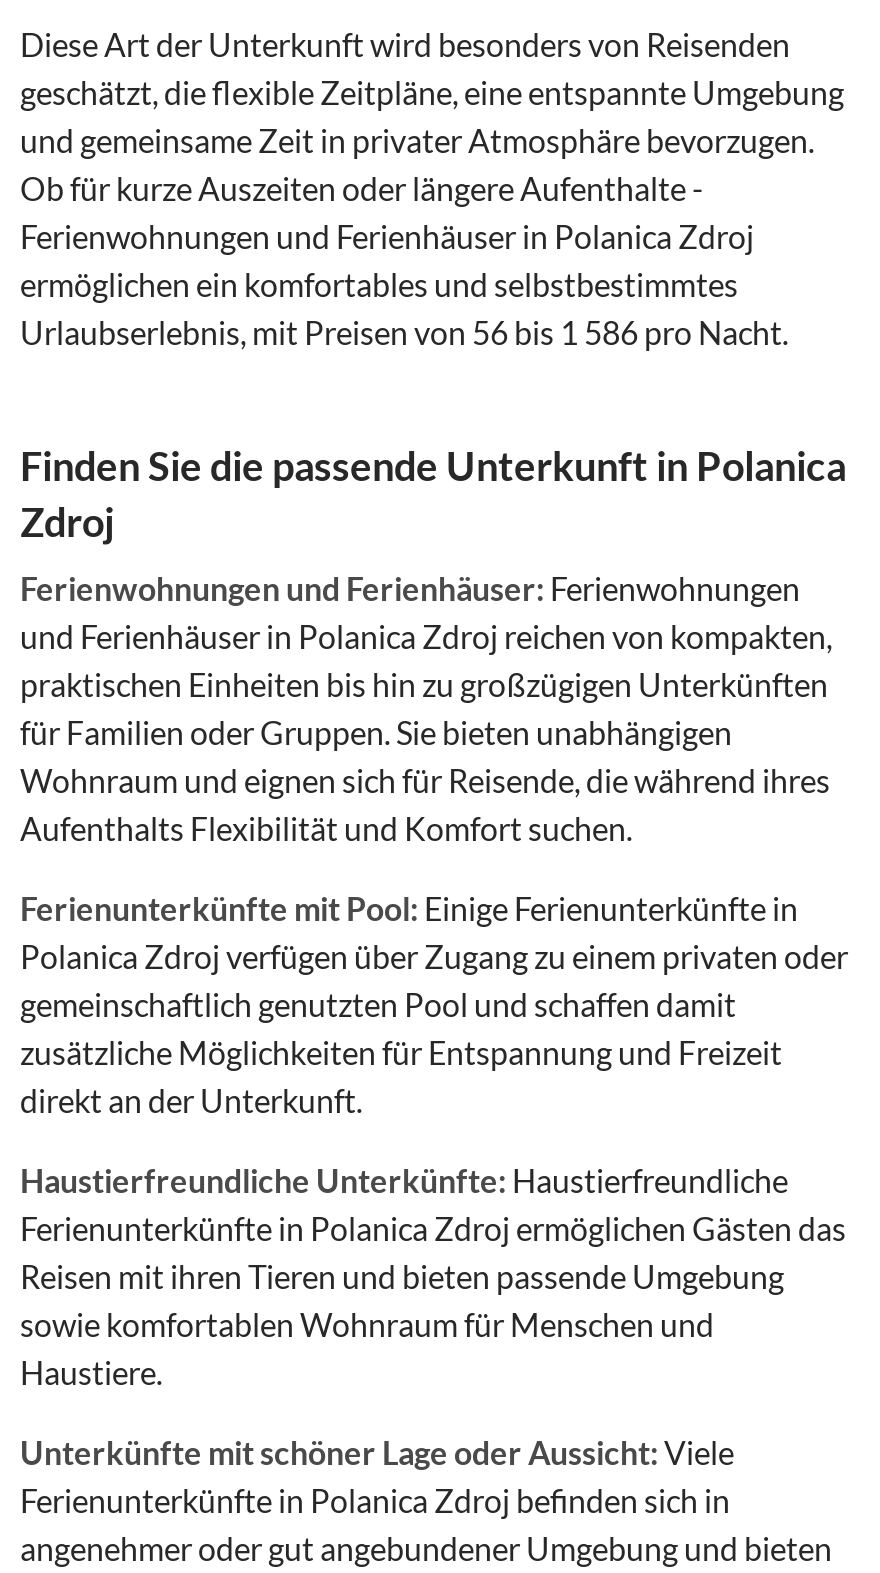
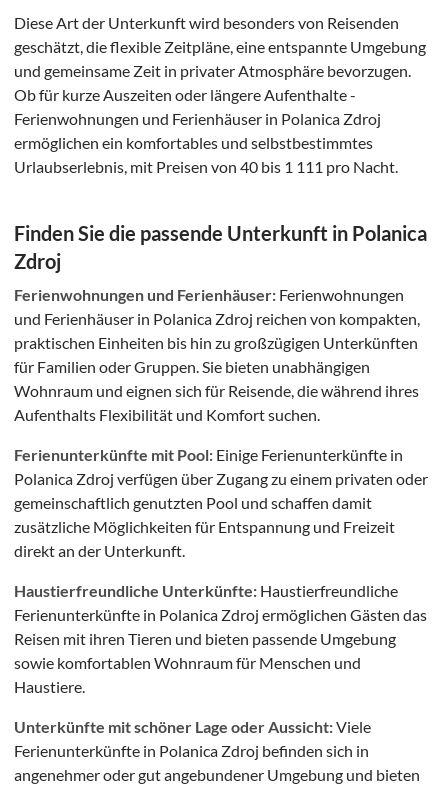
[20,313,788,351] Urlaubserlebnis, mit Preisen von 56 bis 1 586 pro Nacht. -> [14,157,398,176] Urlaubserlebnis, mit Preisen von 40 bis 1 111 pro Nacht.

